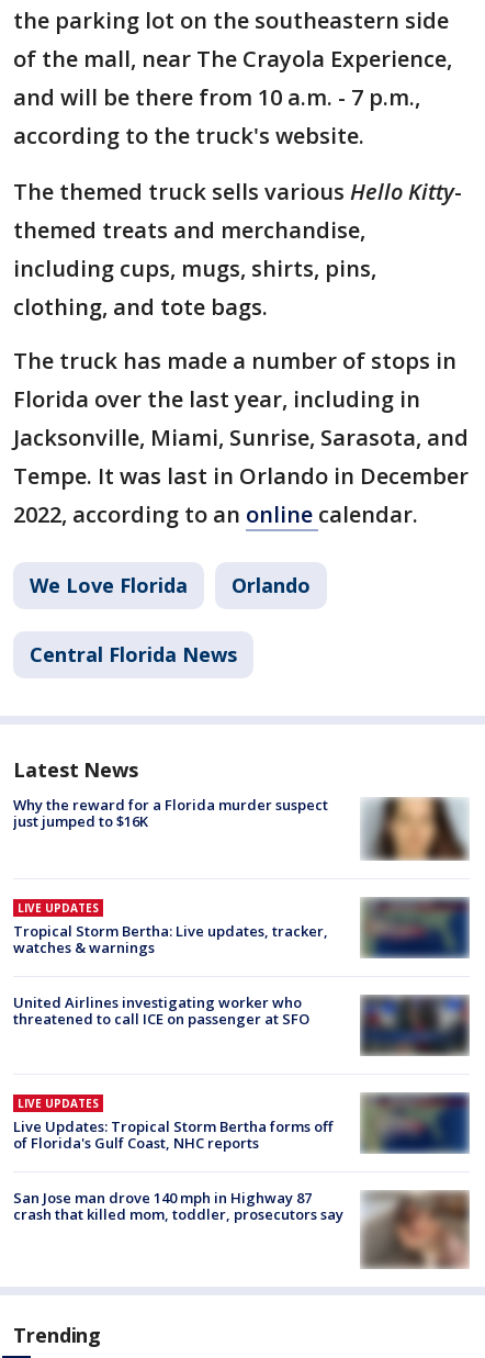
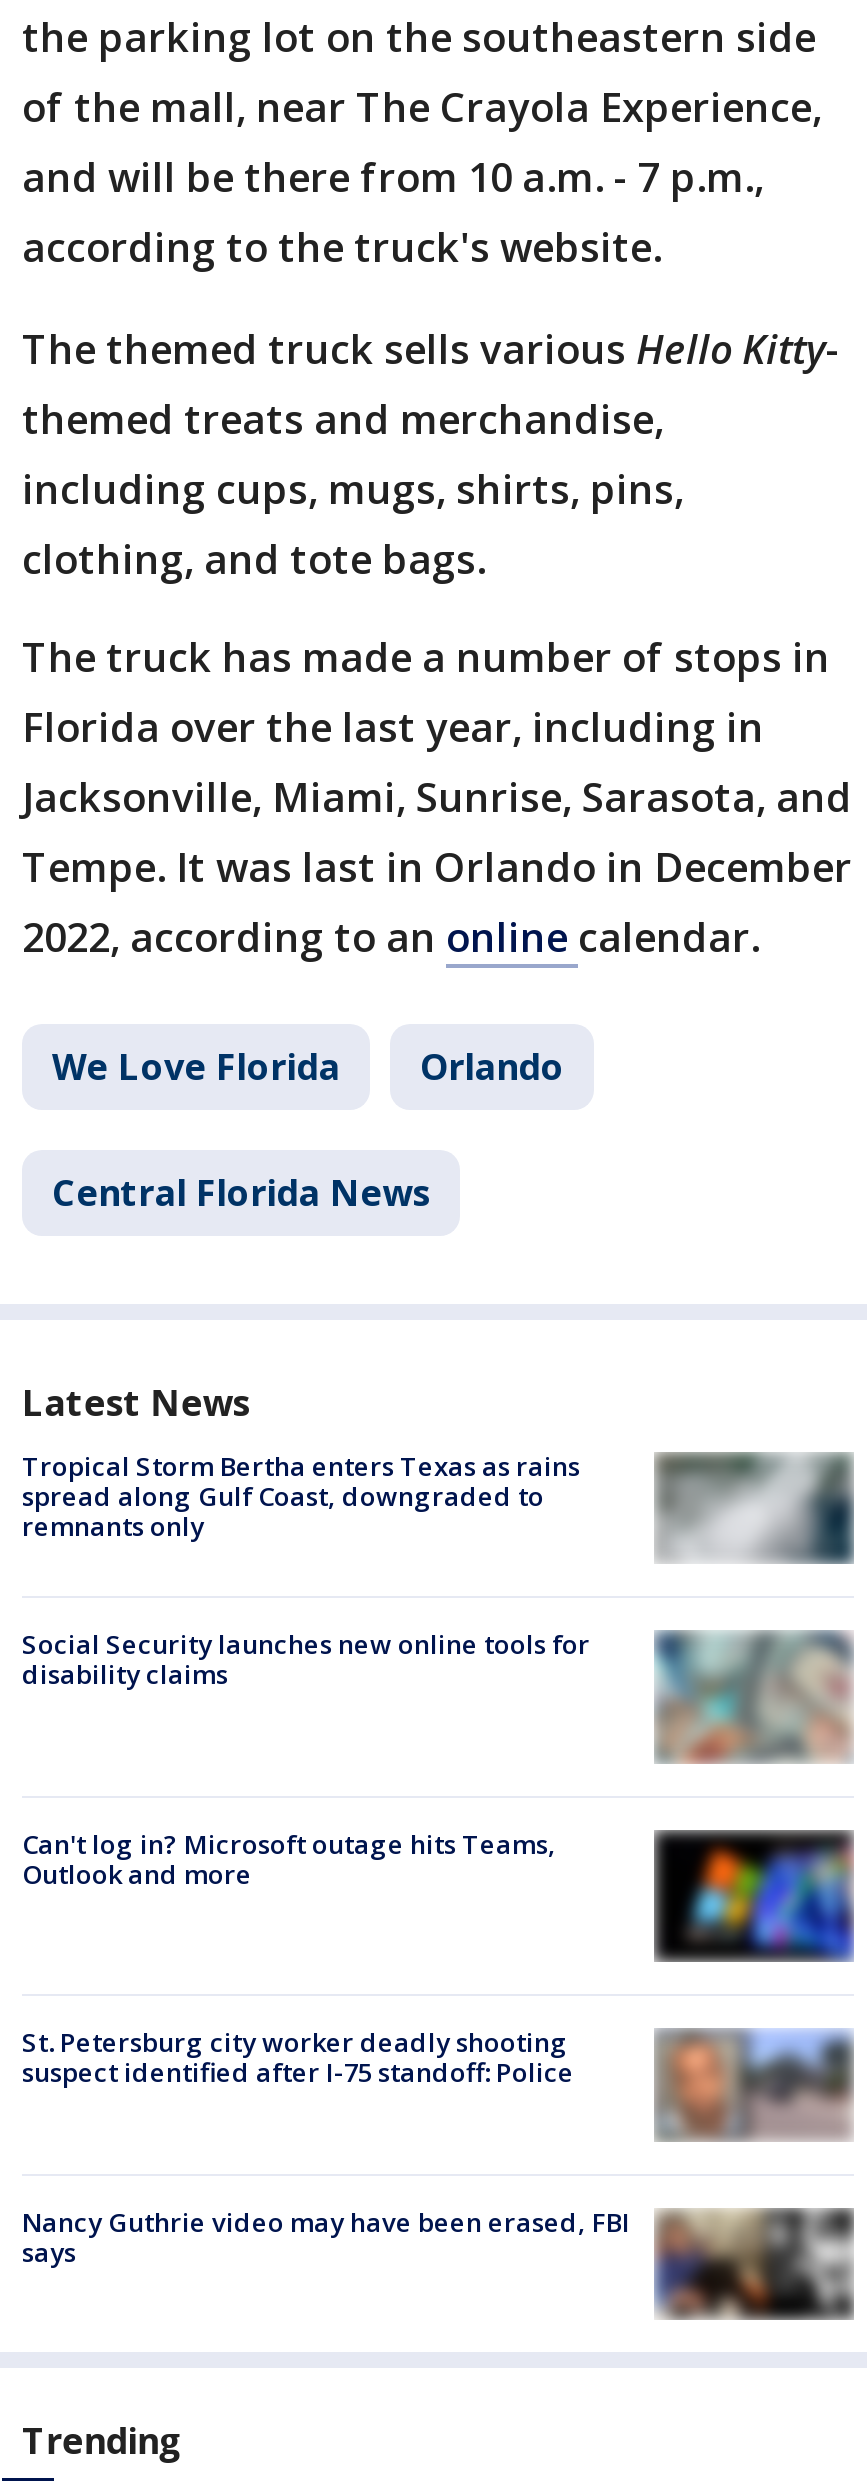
[13,795,469,862] [image] | Why the reward for a Florida murder suspect | just jumped to $16K -> [22,1448,854,1568] [image] | Tropical Storm Bertha enters Texas as rains | spread along Gulf Coast, downgraded to | remnants only
[13,895,470,964] [image] | LIVE UPDATES | Tropical Storm Bertha: Live updates, tracker, | watches & warnings -> [22,1627,854,1766] [image] | Social Security launches new online tools for | disability claims
[13,992,309,1029] United Airlines investigating worker who | threatened to call ICE on passenger at SFO -> [22,1825,556,1891] Can't log in? Microsoft outage hits Teams, | Outlook and more
[360,994,470,1073] [image] -> [652,1820,856,1964] [image]
[13,1091,471,1171] [image] | LIVE UPDATES | Live Updates: Tropical Storm Bertha forms off | of Florida's Gulf Coast, NHC reports -> [22,1998,854,2142] [image] | St. Petersburg city worker deadly shooting | suspect identified after I-75 standoff: Police
[13,1188,471,1269] [image] | San Jose man drove 140 mph in Highway 87 | crash that killed mom, toddler, prosecutors say -> [22,2176,854,2320] [image] | Nancy Guthrie video may have been erased, FBI | says

